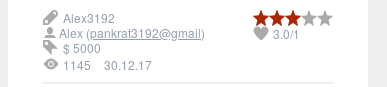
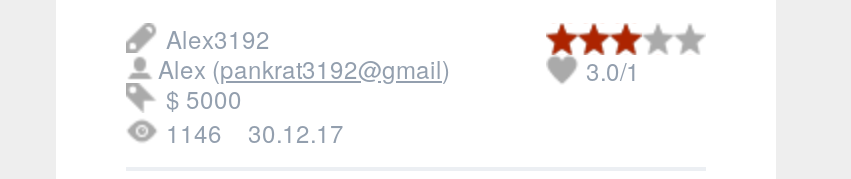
[63,56,152,73] 1145 30.12.17 -> [166,115,344,149] 1146 30.12.17

